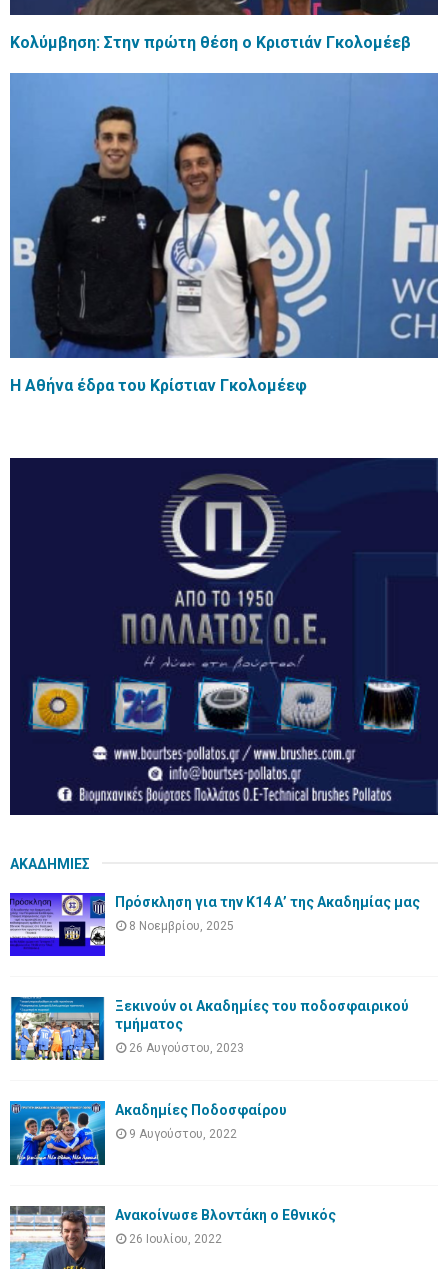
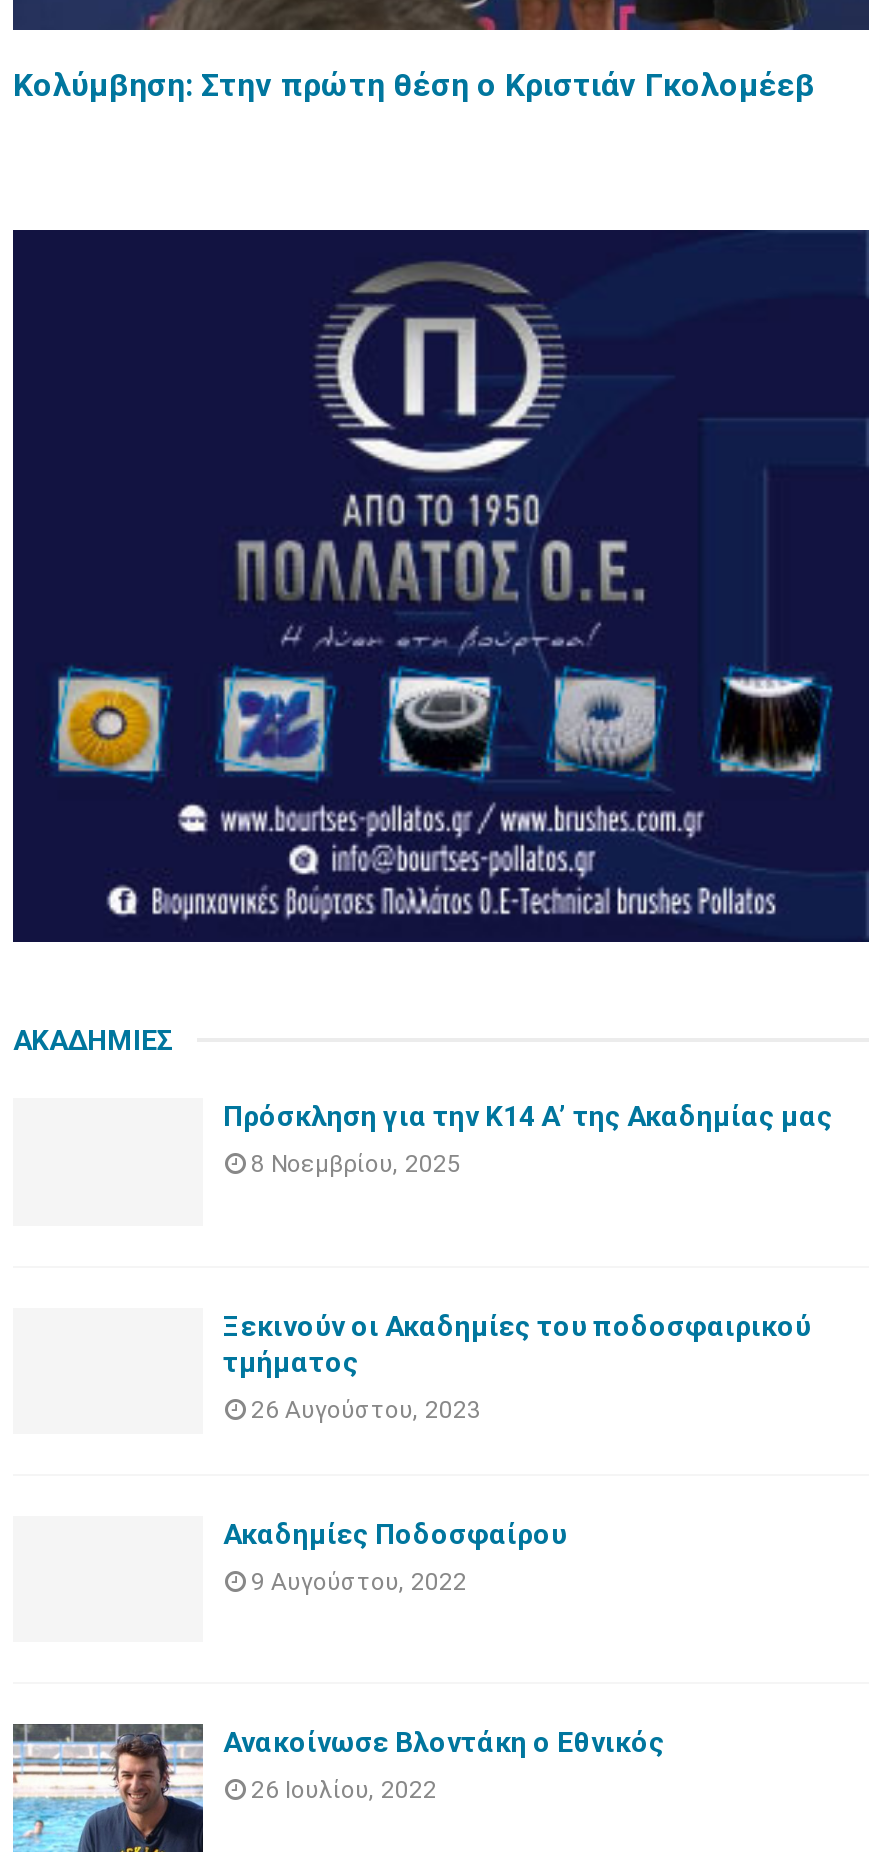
[9,72,439,395] [image] | H Αθήνα έδρα του Κρίστιαν Γκολομέεφ -> none
[9,892,106,957] [image] -> none
[10,996,105,1061] [image] -> none
[9,1100,106,1166] [image] -> none

